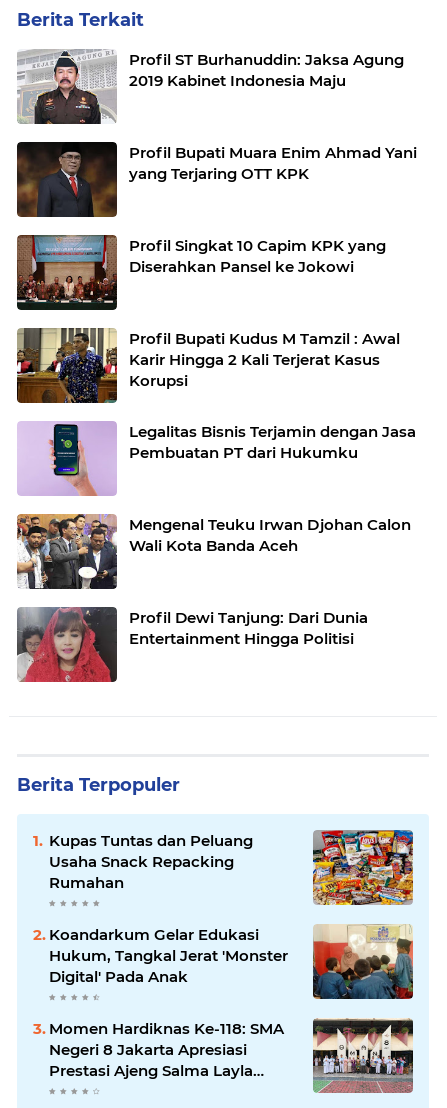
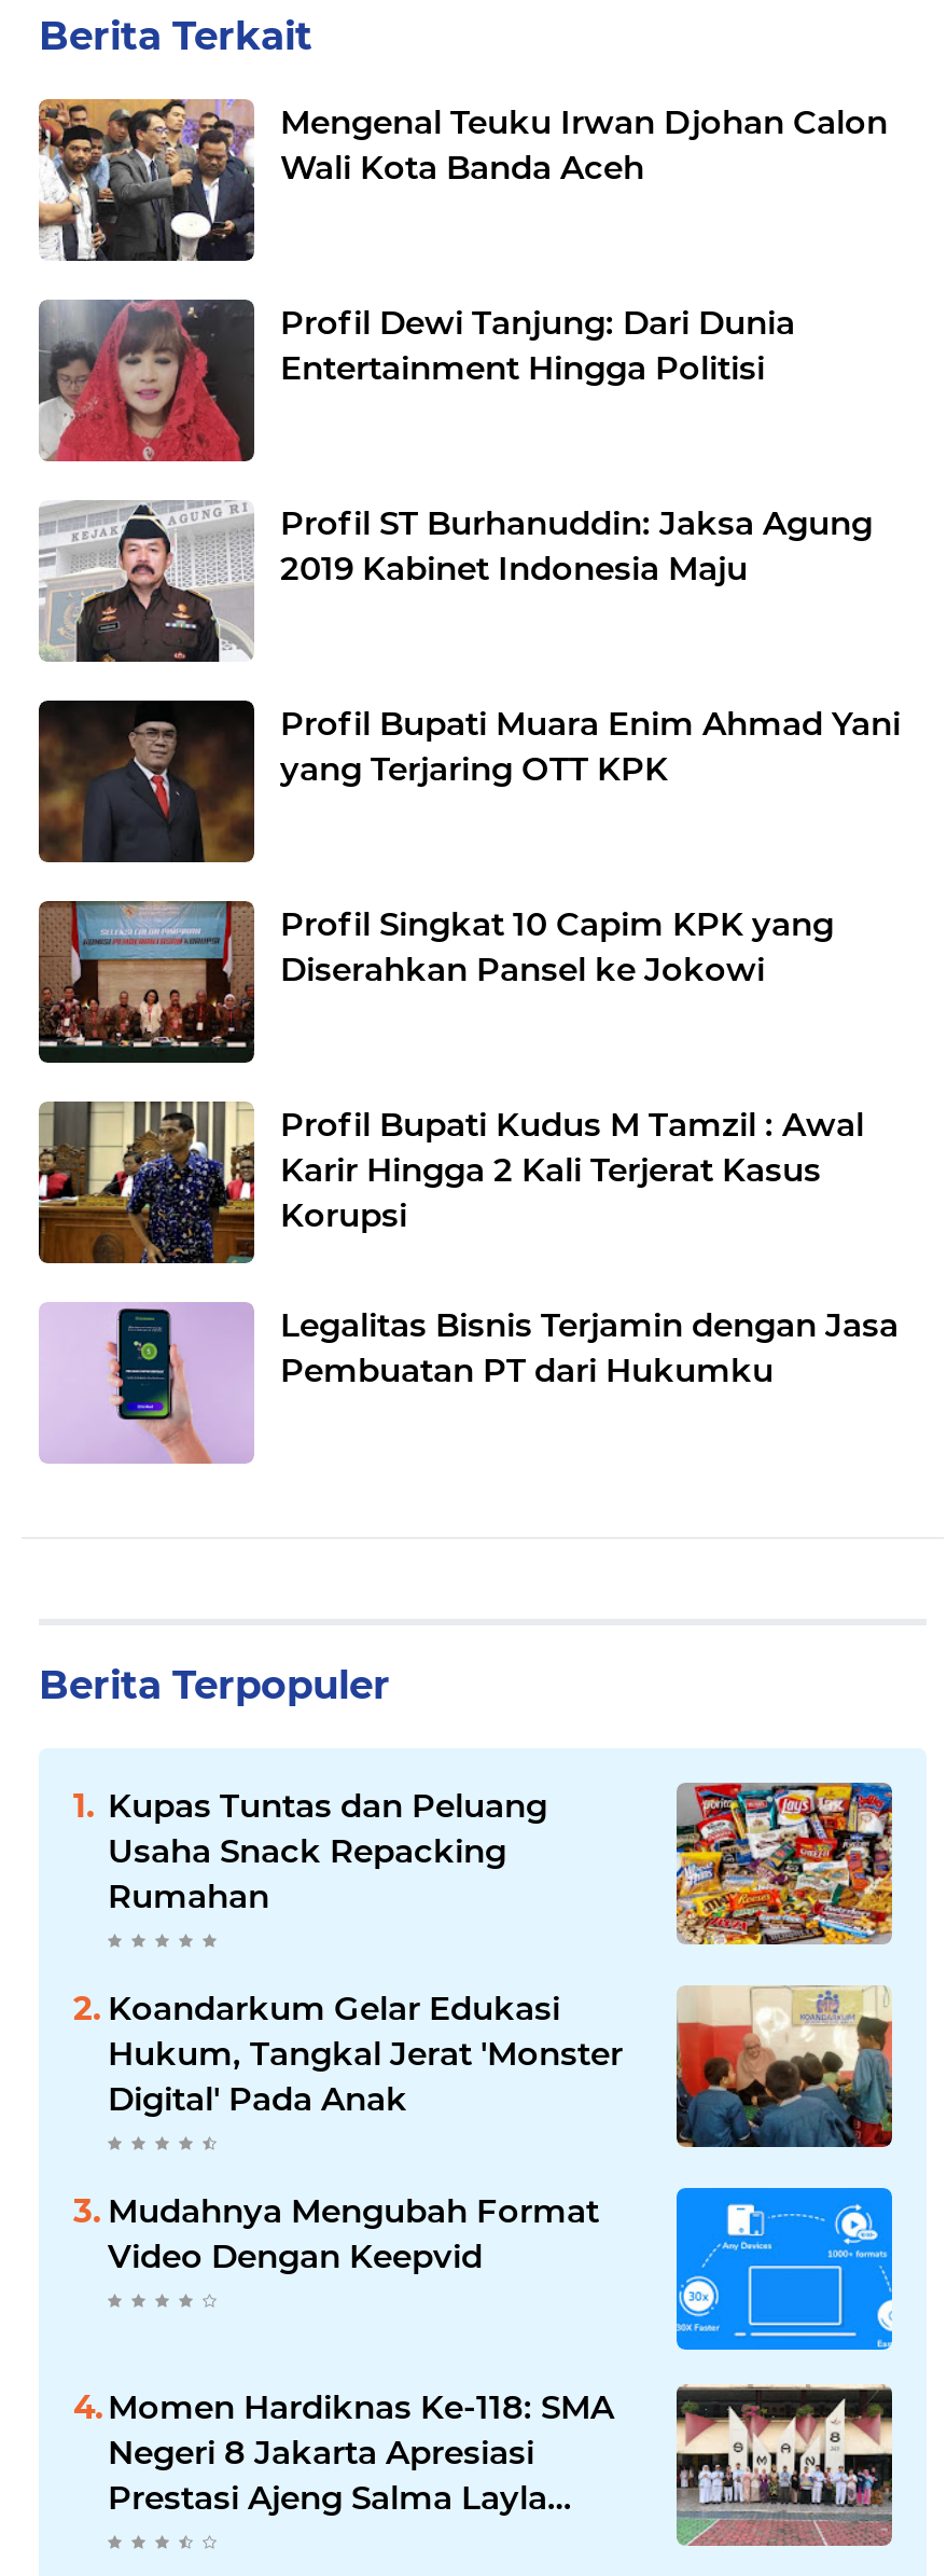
moved [16,48,417,462] -> [37,498,901,1390]: [image] | Profil ST Burhanuddin: Jaksa Agung | 2019 Kabinet Indonesia Maju | ... | Legalitas Bisnis Terjamin dengan Jasa | Pembuatan PT dari Hukumku
moved [16,513,411,590] -> [37,97,888,263]: [image] | Mengenal Teuku Irwan Djohan Calon | Wali Kota Banda Aceh
moved [16,606,368,683] -> [37,297,795,463]: [image] | Profil Dewi Tanjung: Dari Dunia | Entertainment Hingga Politisi
none -> [108,2186,894,2352] [image] | Mudahnya Mengubah Format | Video Dengan Keepvid

